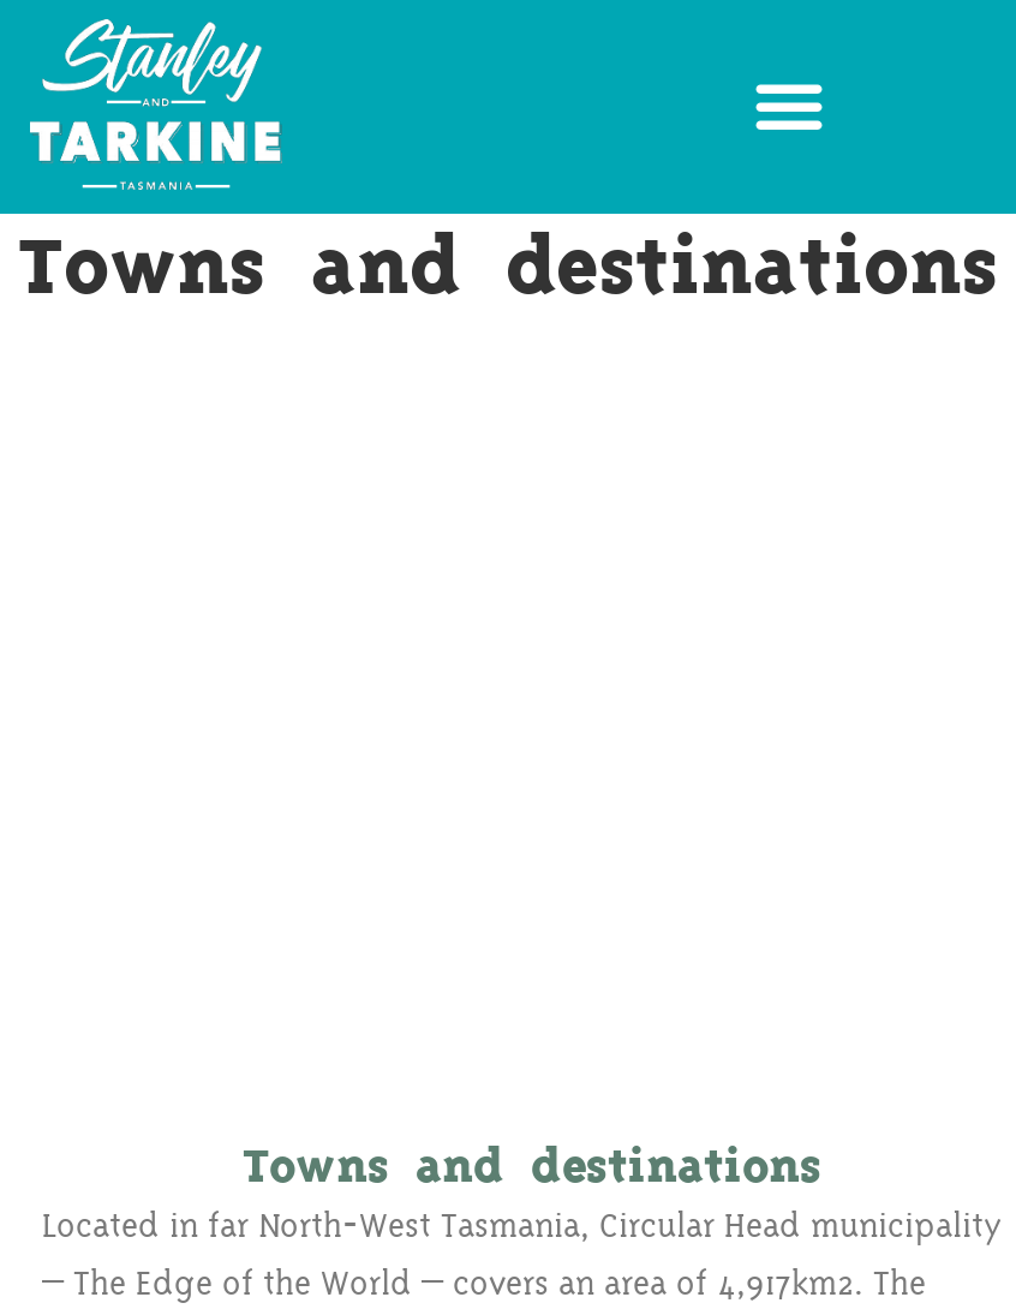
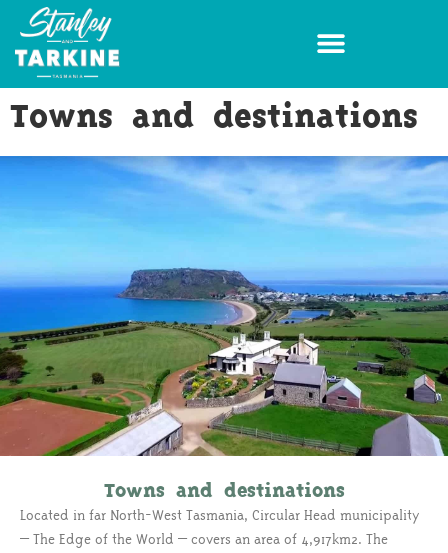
none -> [3,155,445,457] [image]

